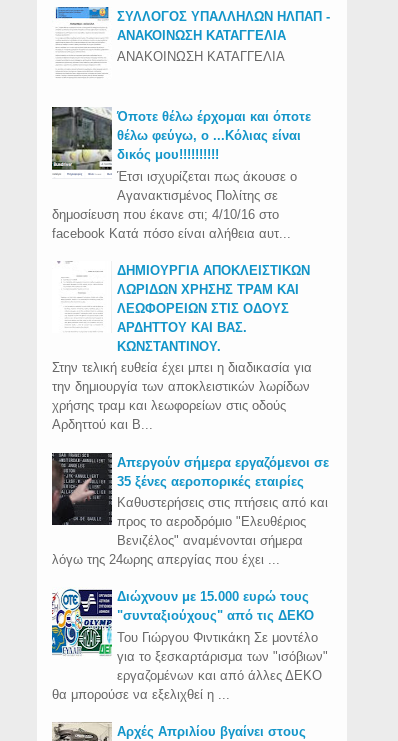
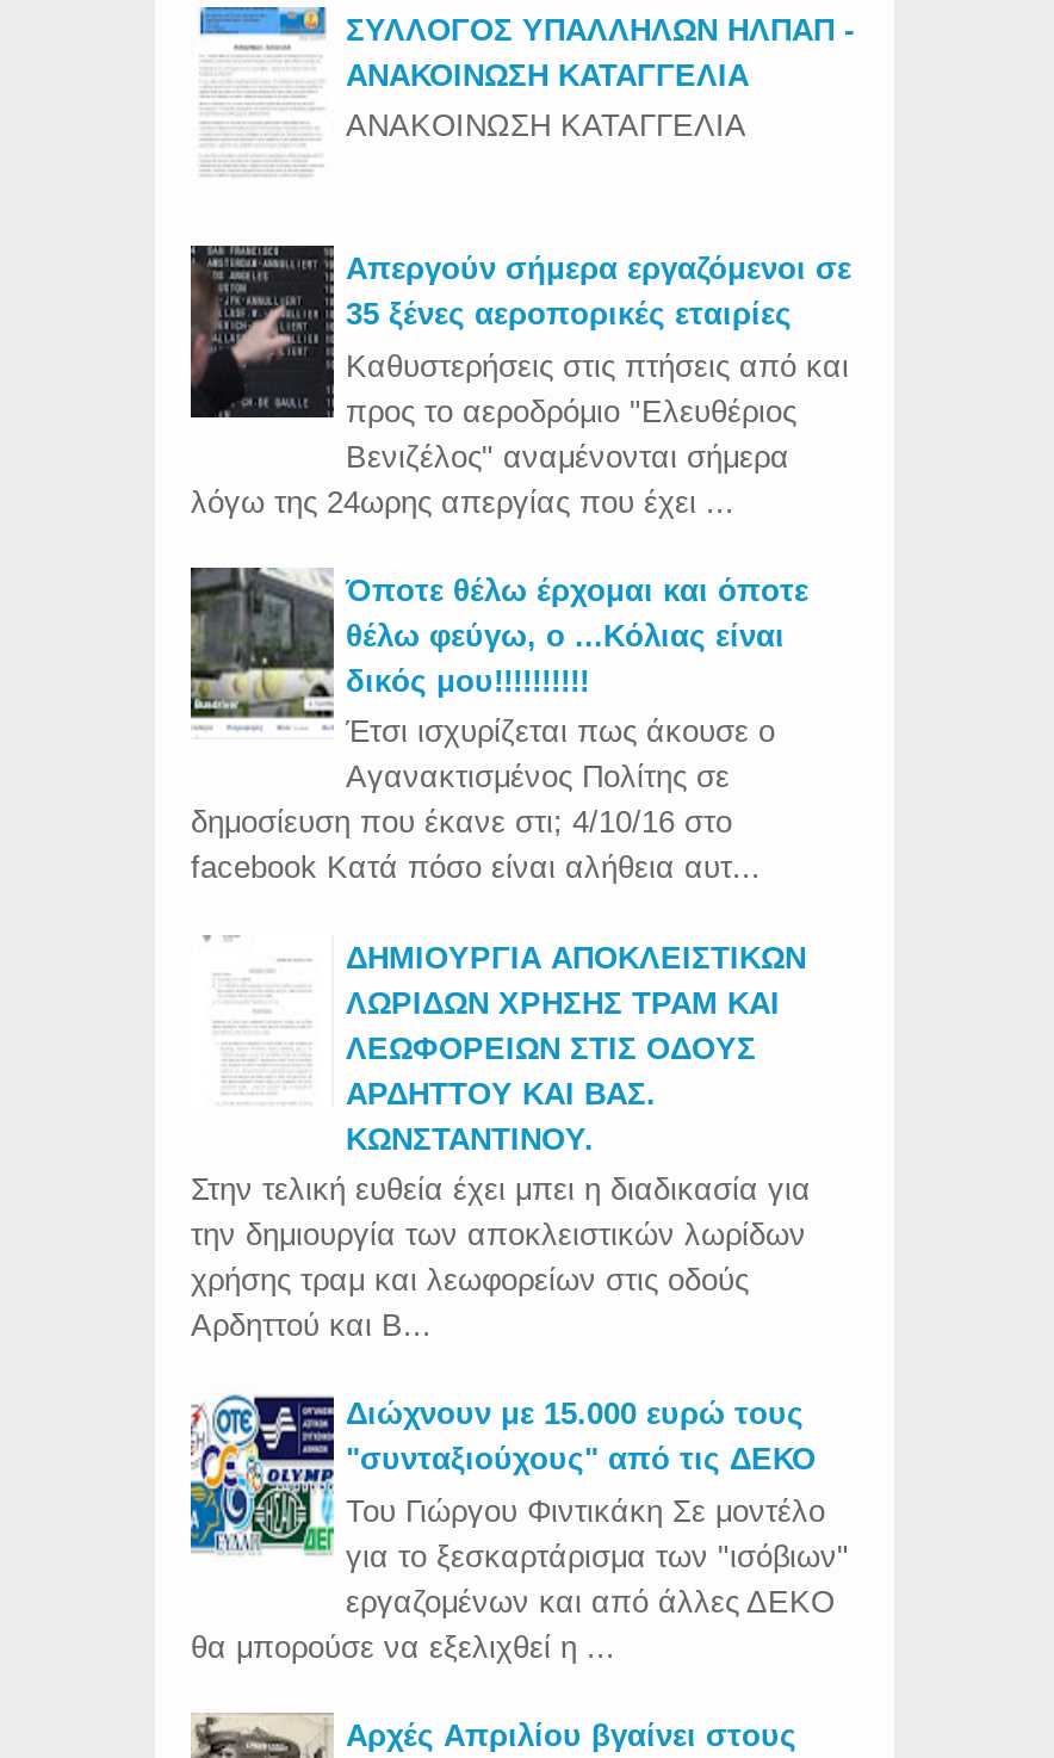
moved [50,105,312,432] -> [186,563,811,1343]: [image] | Όποτε θέλω έρχομαι και όποτε | θέλω φεύγω, ο ...Κόλιας είναι | ... | χρήσης τραμ και λεωφορείων στις οδούς | Αρδηττού και Β...
moved [51,452,329,567] -> [188,243,851,519]: [image] | Απεργούν σήμερα εργαζόμενοι σε | 35 ξένες αεροπορικές εταιρίες | Καθυστερήσεις στις πτήσεις από και | προς το αεροδρόμιο "Ελευθέριος | Βενιζέλος" αναμένονται σήμερα | λόγω της 24ωρης απεργίας που έχει ...

